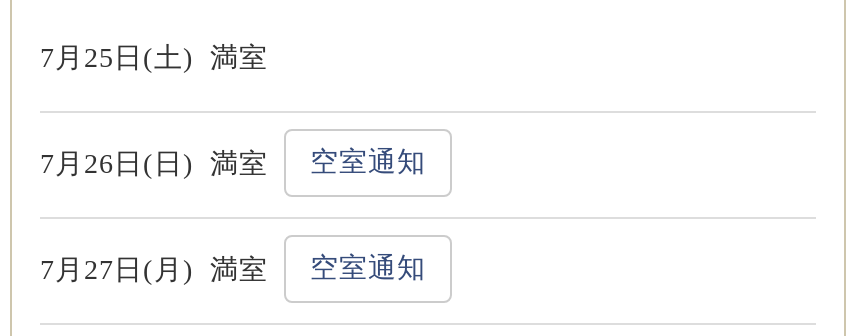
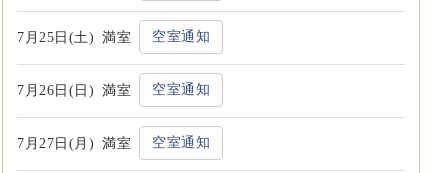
none -> [152,29,210,44] 空室通知

